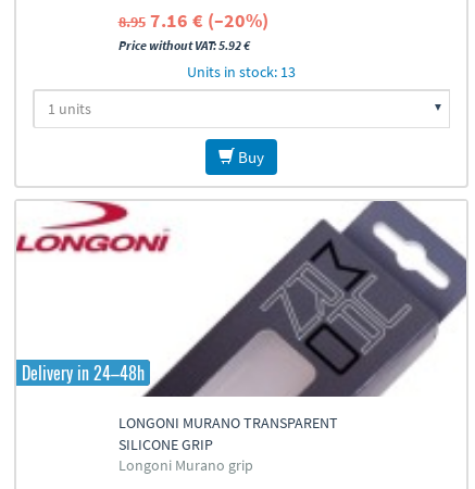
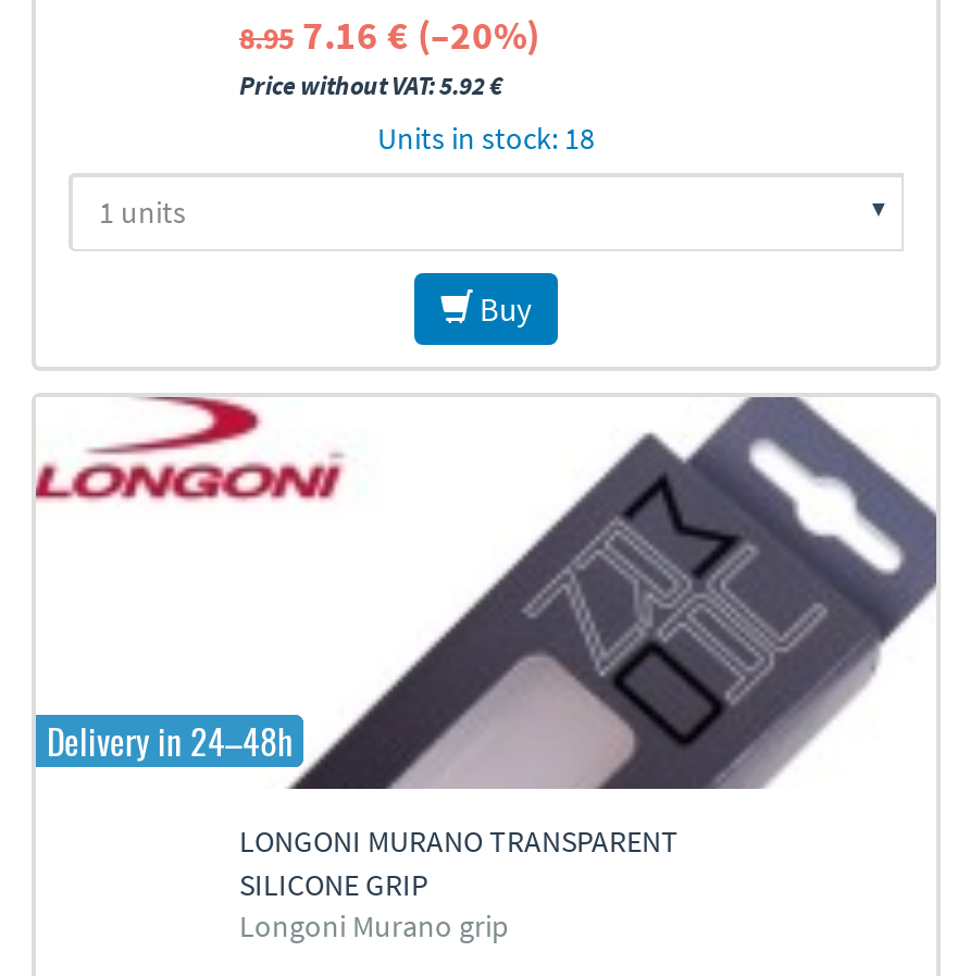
[187,62,296,81] Units in stock: 13 -> [377,119,595,158] Units in stock: 18

